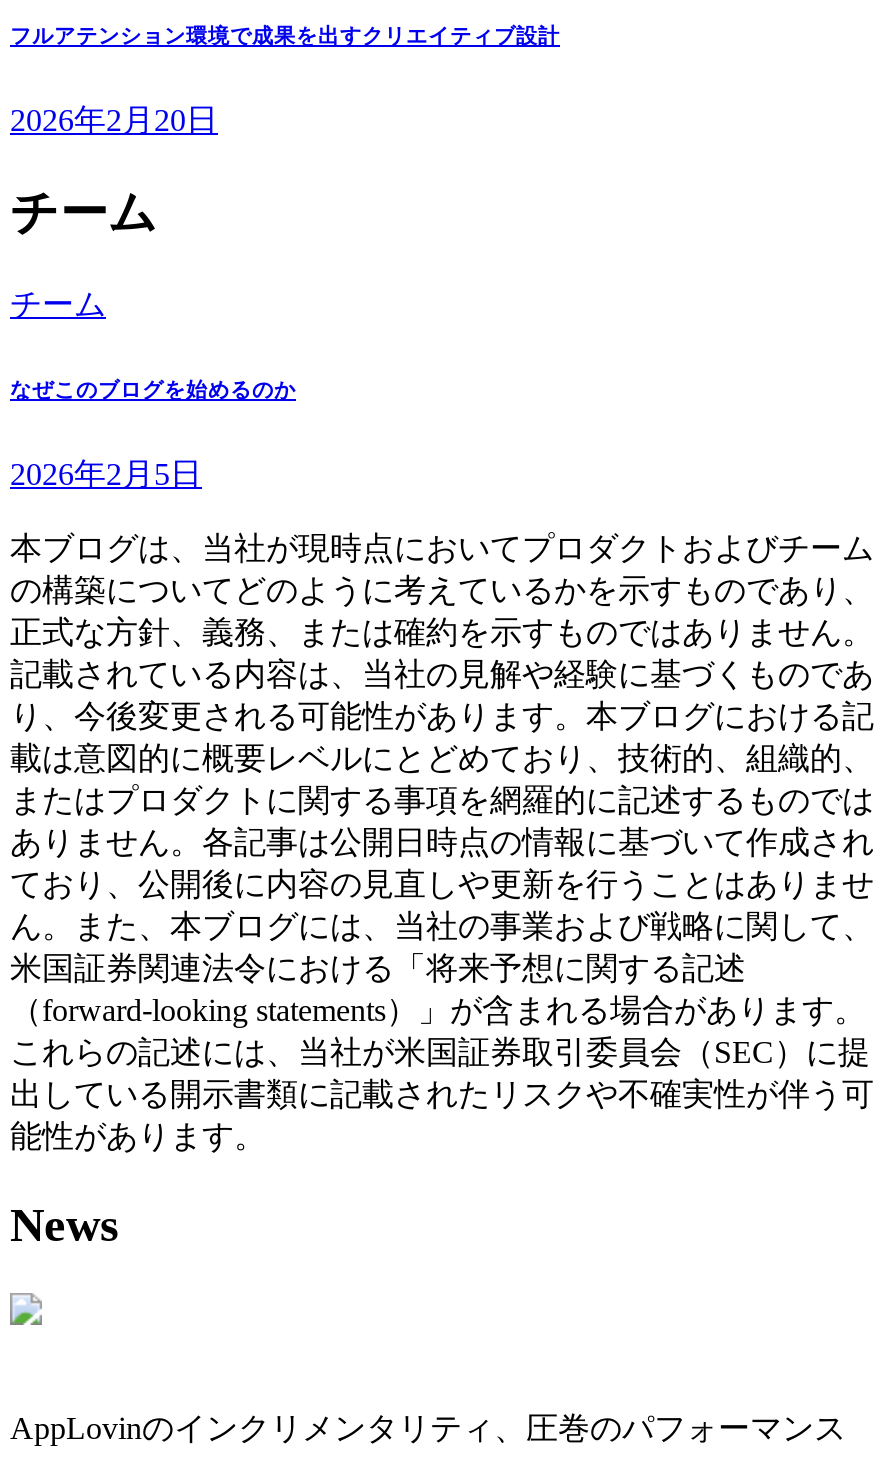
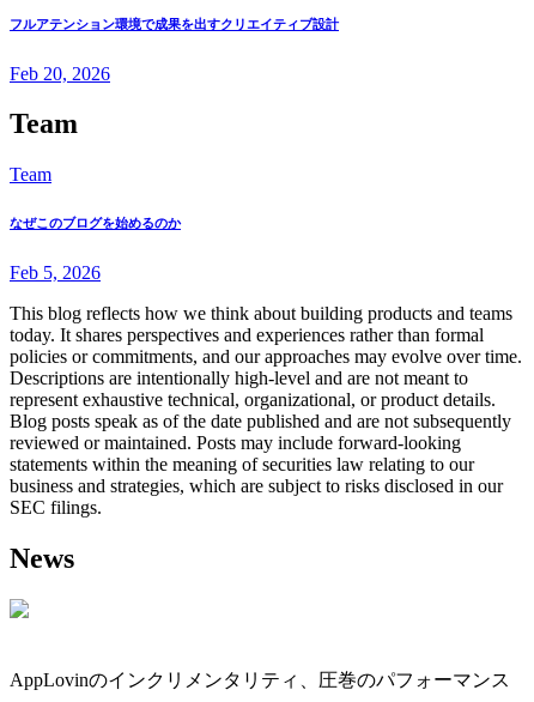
[10,102,218,136] 2026年2月20日 -> [10,63,110,83] Feb 20, 2026
[10,188,158,240] チーム -> [10,108,78,139] Team
[10,288,106,322] チーム -> [10,164,51,185] Team
[10,457,202,491] 2026年2月5日 -> [10,263,101,283] Feb 5, 2026
[10,531,874,1153] 本ブログは、当社が現時点においてプロダクトおよびチーム | の構築についてどのように考えているかを示すものであり、 | 正式な方針、義務、または確約を示すものではありません。 | 記載されている内容は、当社の見解や経験に基づくものであ | り、今後変更される可能性があります。本ブログにおける記 | 載は意図的に概要レベルにとどめており、技術的、組織的、 | またはプロダクトに関する事項を網羅的に記述するものでは | ありません。各記事は公開日時点の情報に基づいて作成され | ており、公開後に内容の見直しや更新を行うことはありませ | ん。また、本ブログには、当社の事業および戦略に関して、 | 米国証券関連法令における「将来予想に関する記述 | （forward-looking statements）」が含まれる場合があります。 | これらの記述には、当社が米国証券取引委員会（SEC）に提 | 出している開示書類に記載されたリスクや不確実性が伴う可 | 能性があります。 -> [10,303,522,518] This blog reflects how we think about building products and teams | today. It shares perspectives and experiences rather than formal | policies or commitments, and our approaches may evolve over time. | Descriptions are intentionally high-level and are not meant to | represent exhaustive technical, organizational, or product details. | Blog posts speak as of the date published and are not subsequently | reviewed or maintained. Posts may include forward-looking | statements within the meaning of securities law relating to our | business and strategies, which are subject to risks disclosed in our | SEC filings.

